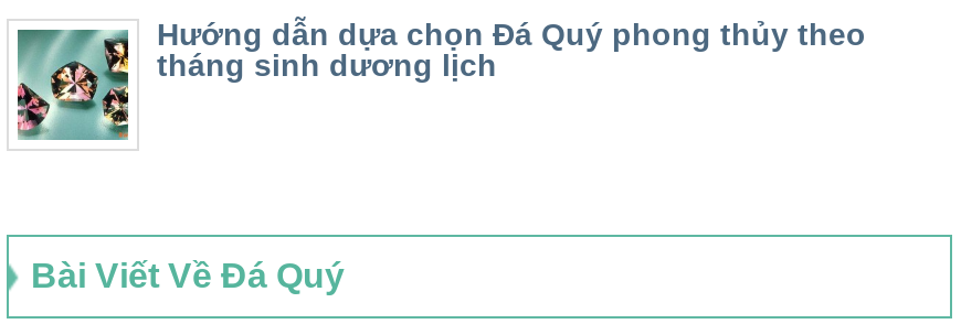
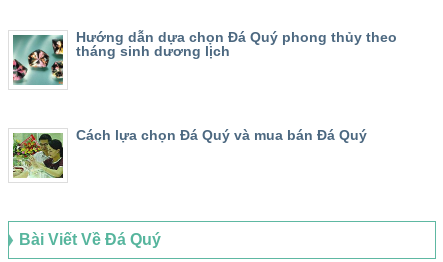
none -> [12,127,367,179] [image] | Cách lựa chọn Đá Quý và mua bán Đá Quý

